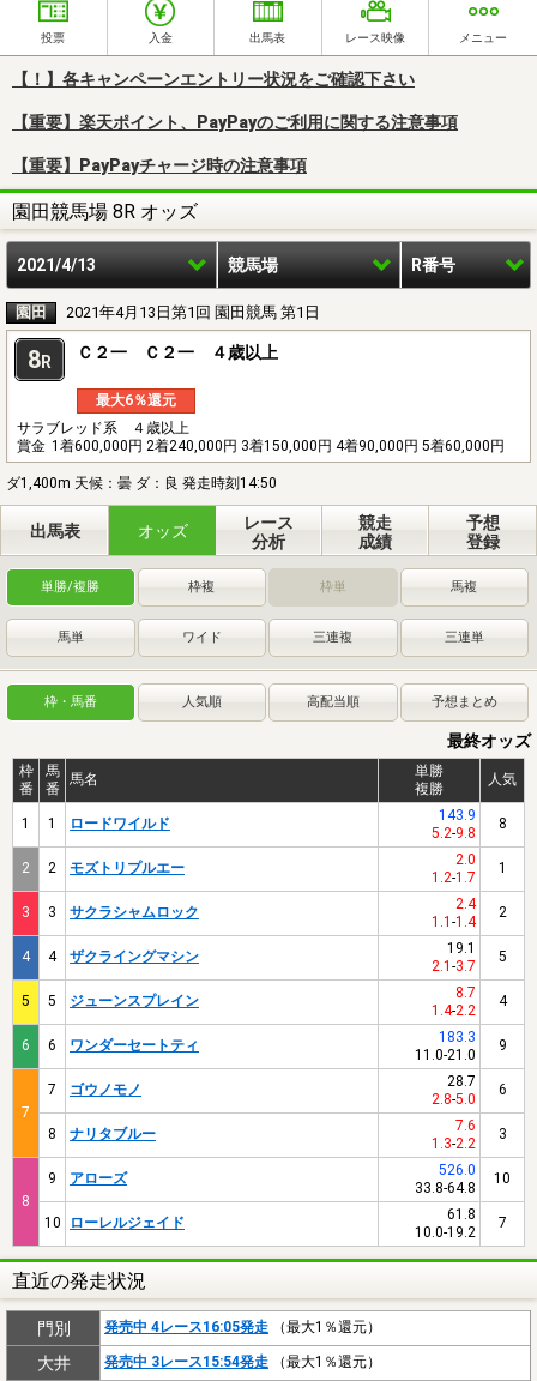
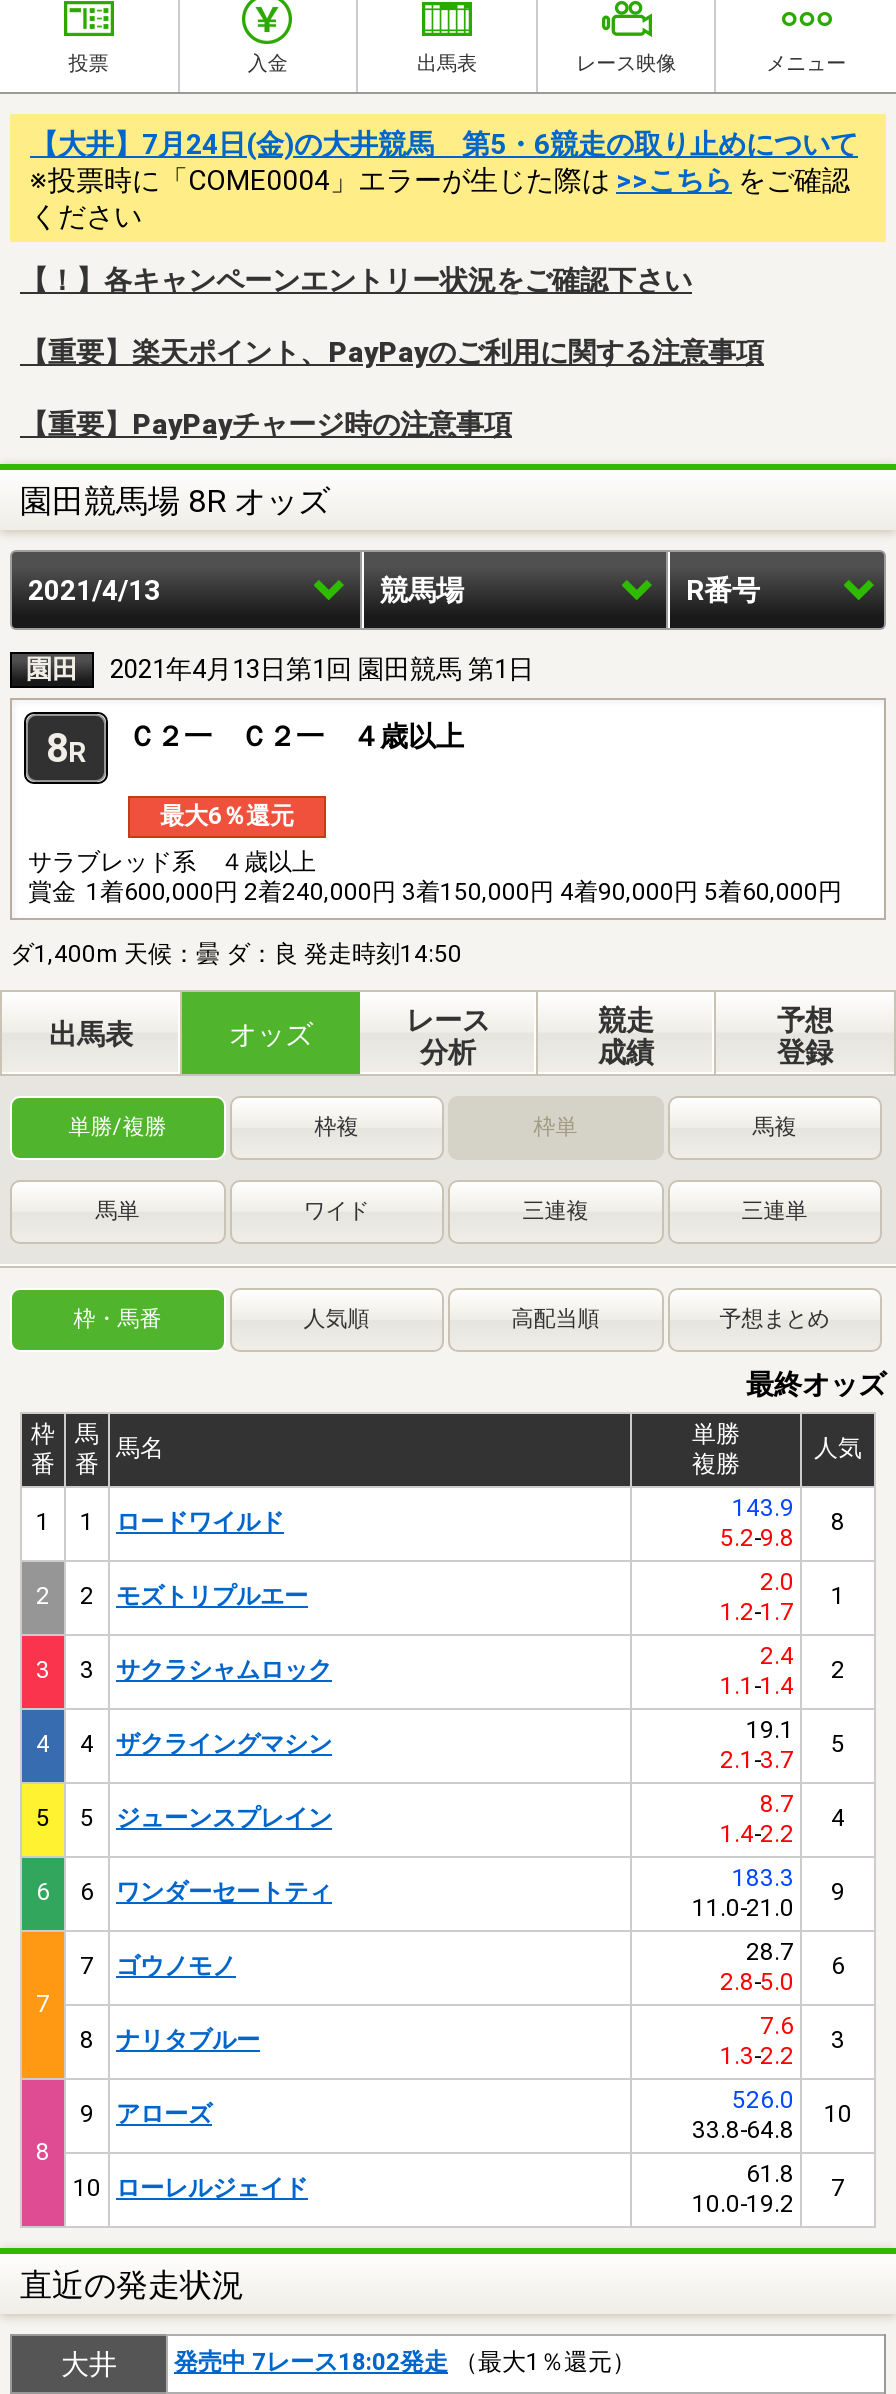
none -> [30,128,858,232] 【大井】7月24日(金)の大井競馬 第5・6競走の取り止めについて | ※投票時に「COME0004」エラーが生じた際は>>こちらをご確認 | ください
moved [6,69,531,1292] -> [10,264,886,2304]: 【！】各キャンペーンエントリー状況をご確認下さい | 【重要】楽天ポイント、PayPayのご利用に関する注意事項 | 【重要】PayPayチャージ時の注意事項 | ... | 7 | 直近の発走状況
[37,1318,381,1338] 門別 | 発売中 4レース16:05発走（最大1％還元） -> none
[104,1353,381,1370] 発売中 3レース15:54発走（最大1％還元） -> [174,2348,636,2376] 発売中 7レース18:02発走（最大1％還元）

